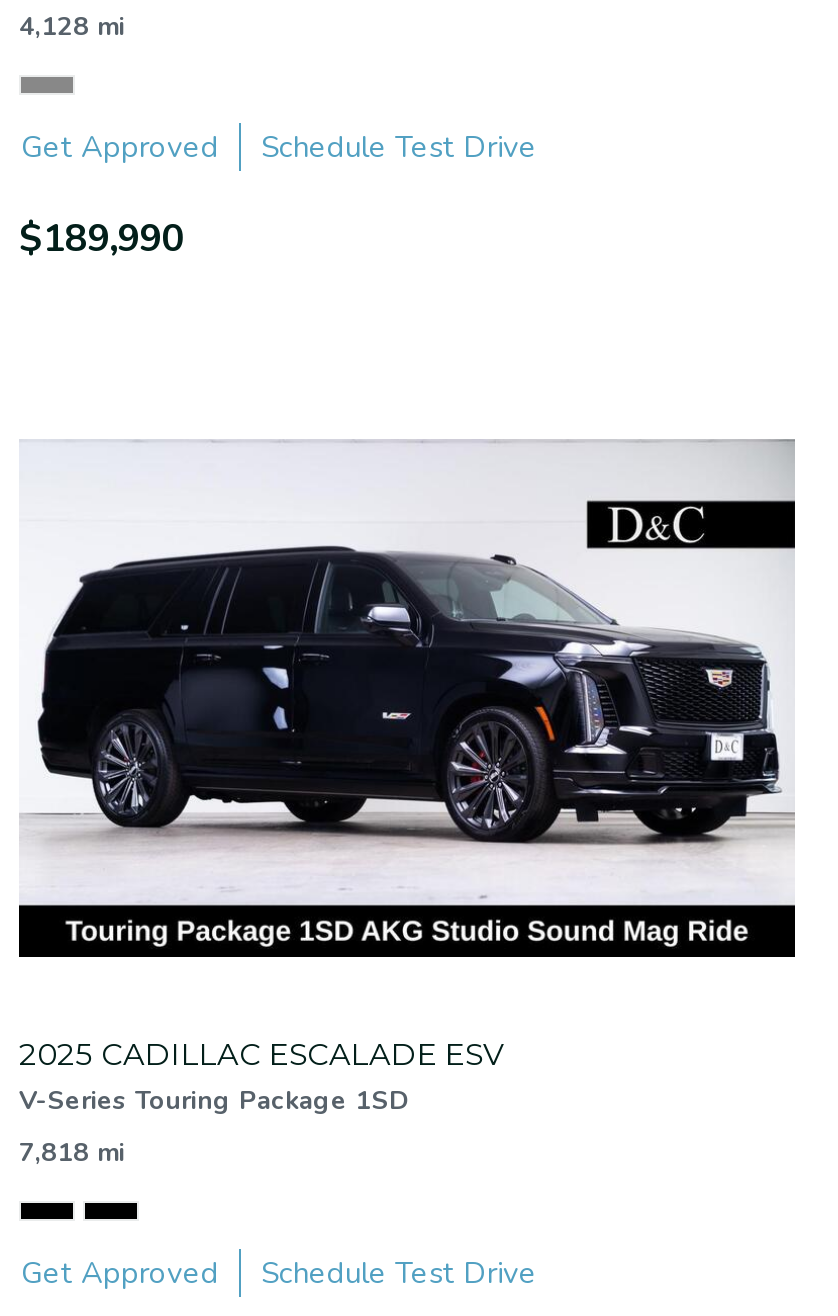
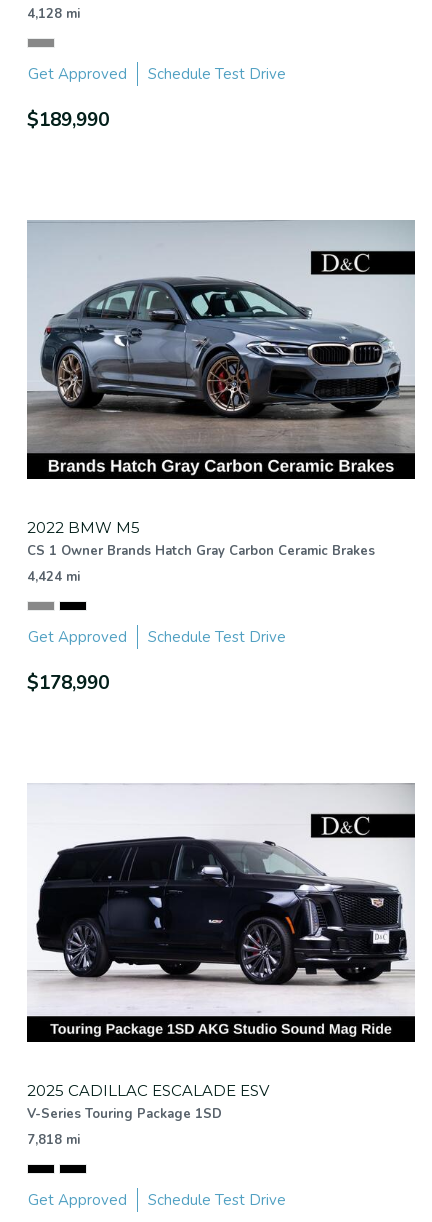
none -> [27,518,375,696] 2022 BMW M5 | CS 1 Owner Brands Hatch Gray Carbon Ceramic Brakes | 4,424 mi | Get Approved | Schedule Test Drive | $178,990
none -> [27,220,415,476] [image]

